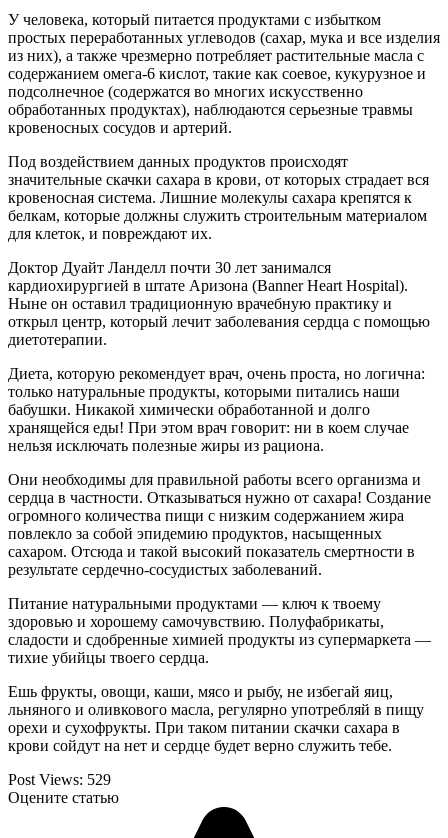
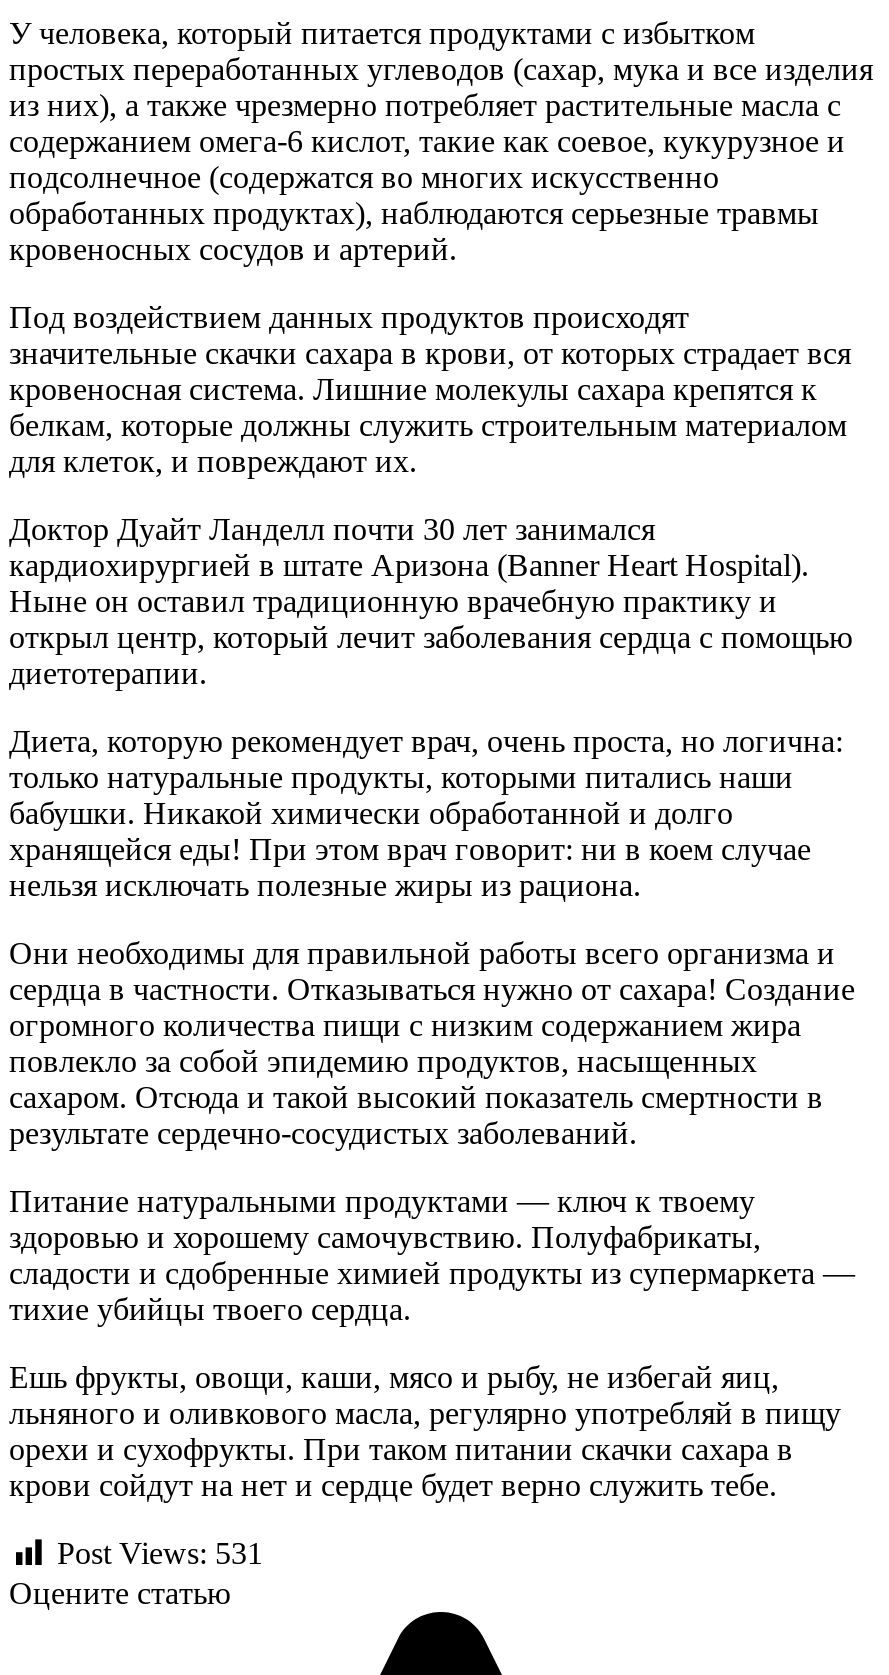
[8,771,111,788] Post Views: 529 -> [57,1536,263,1570] Post Views: 531

